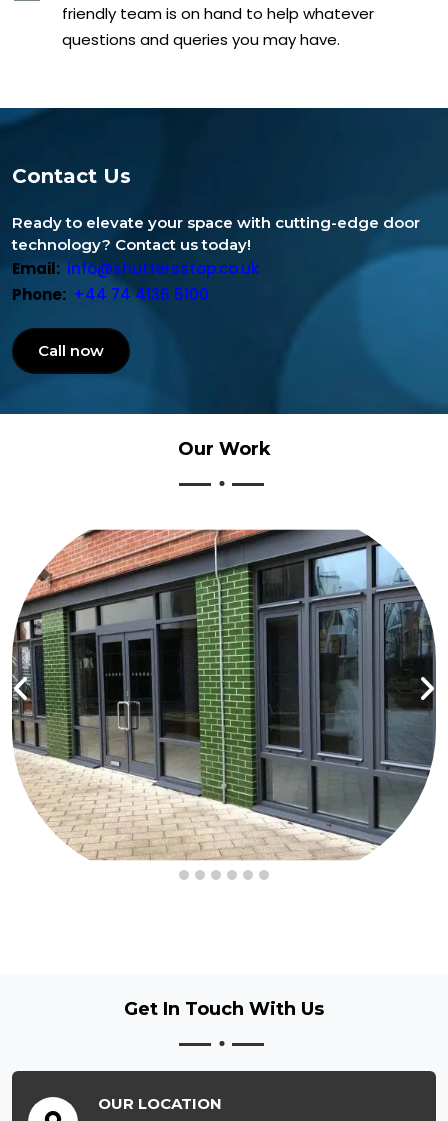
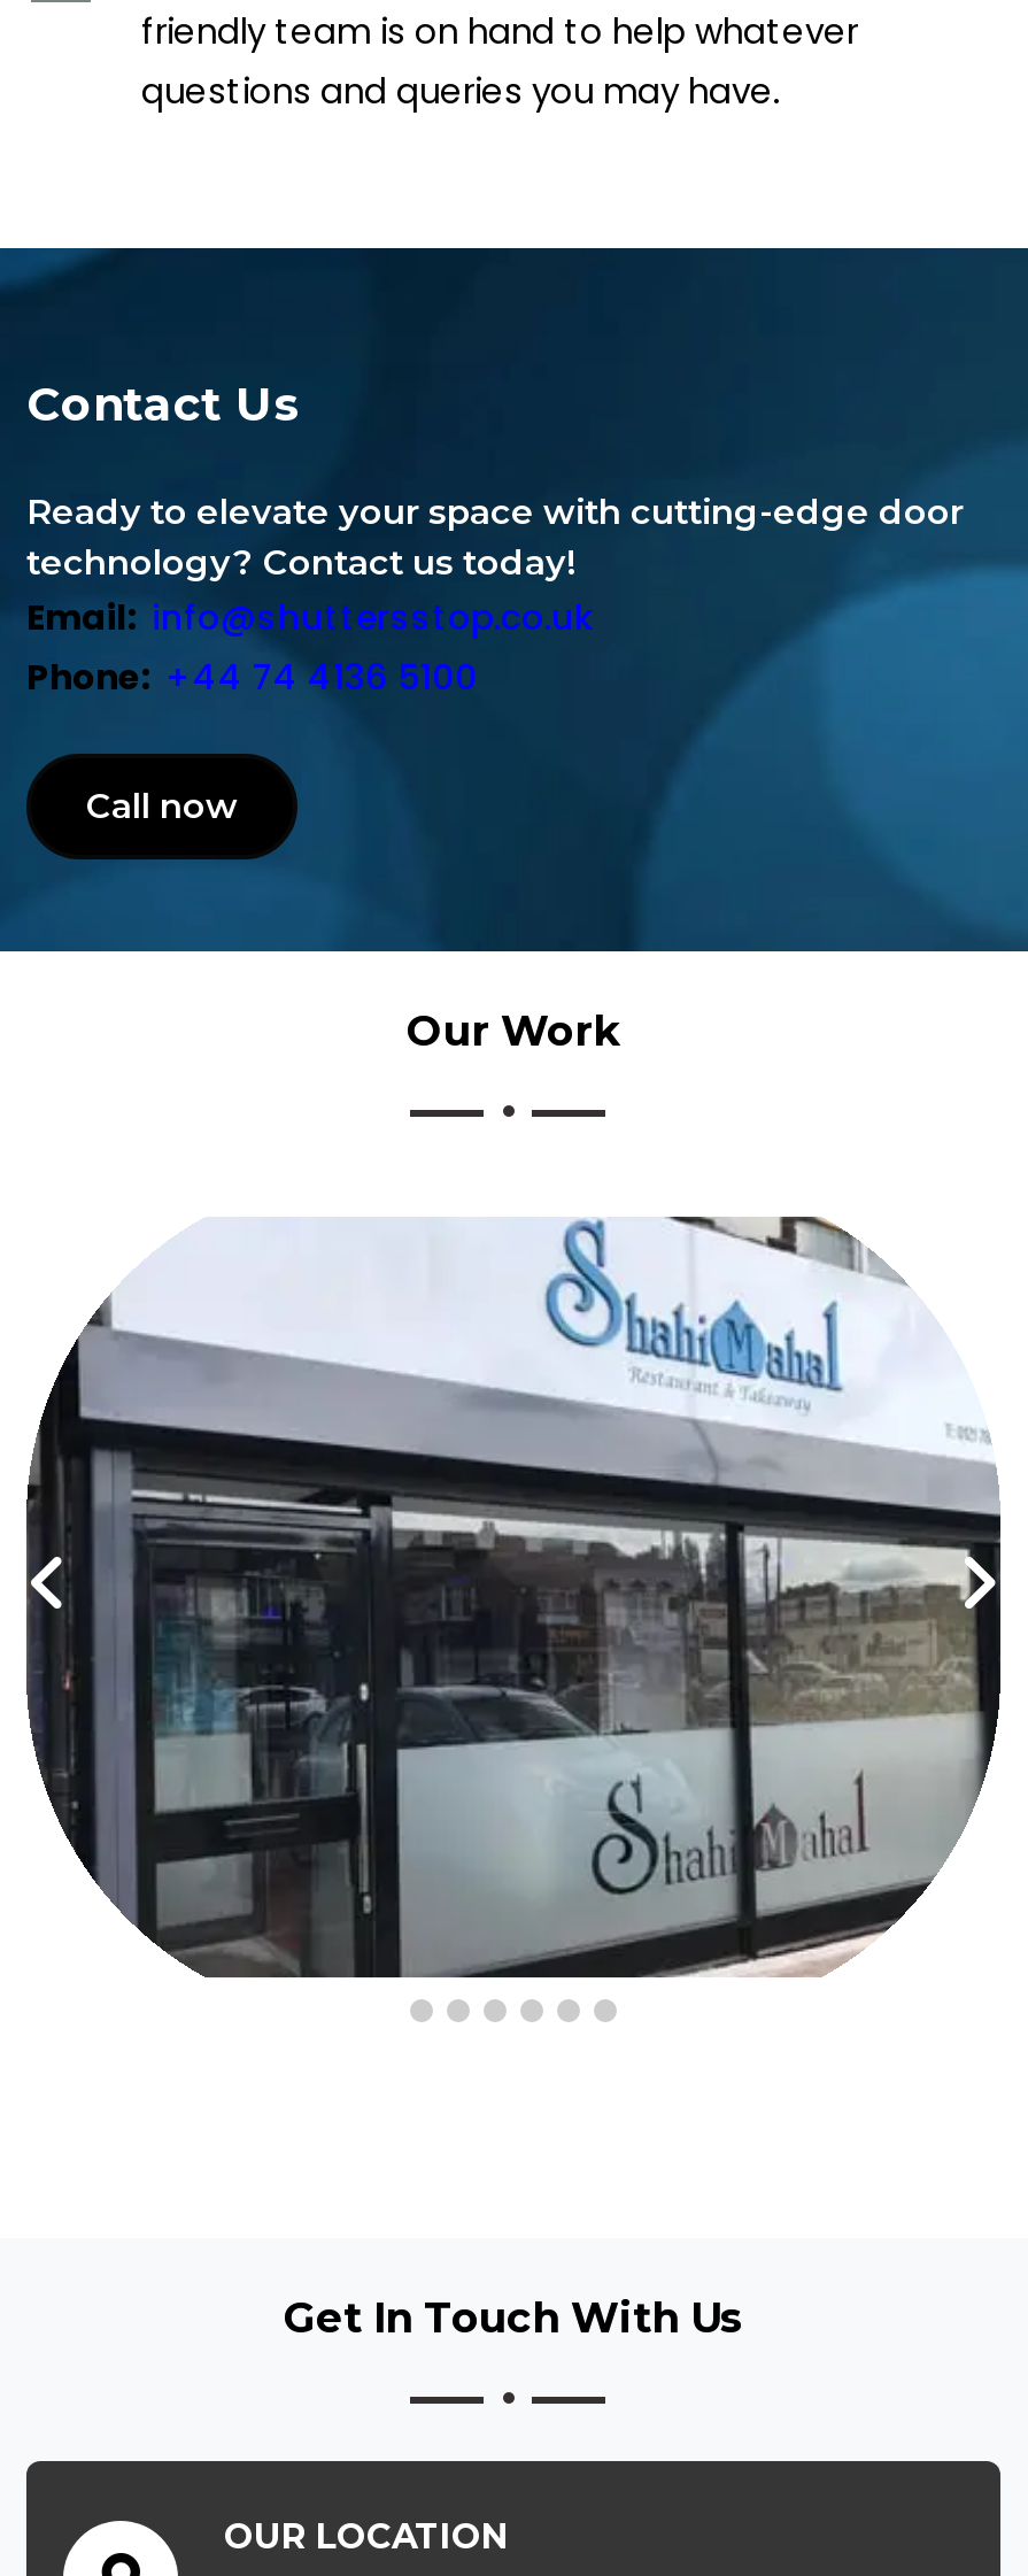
[12,529,436,860] [image] -> [26,1218,998,1979] [image]

